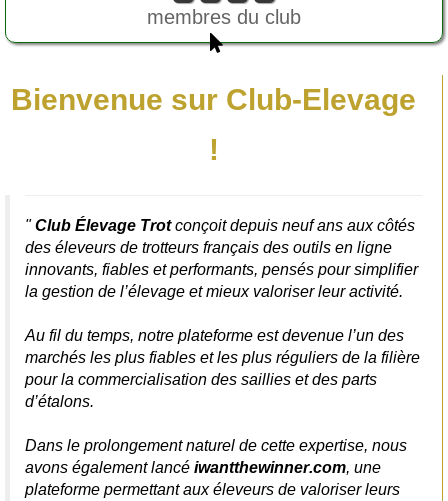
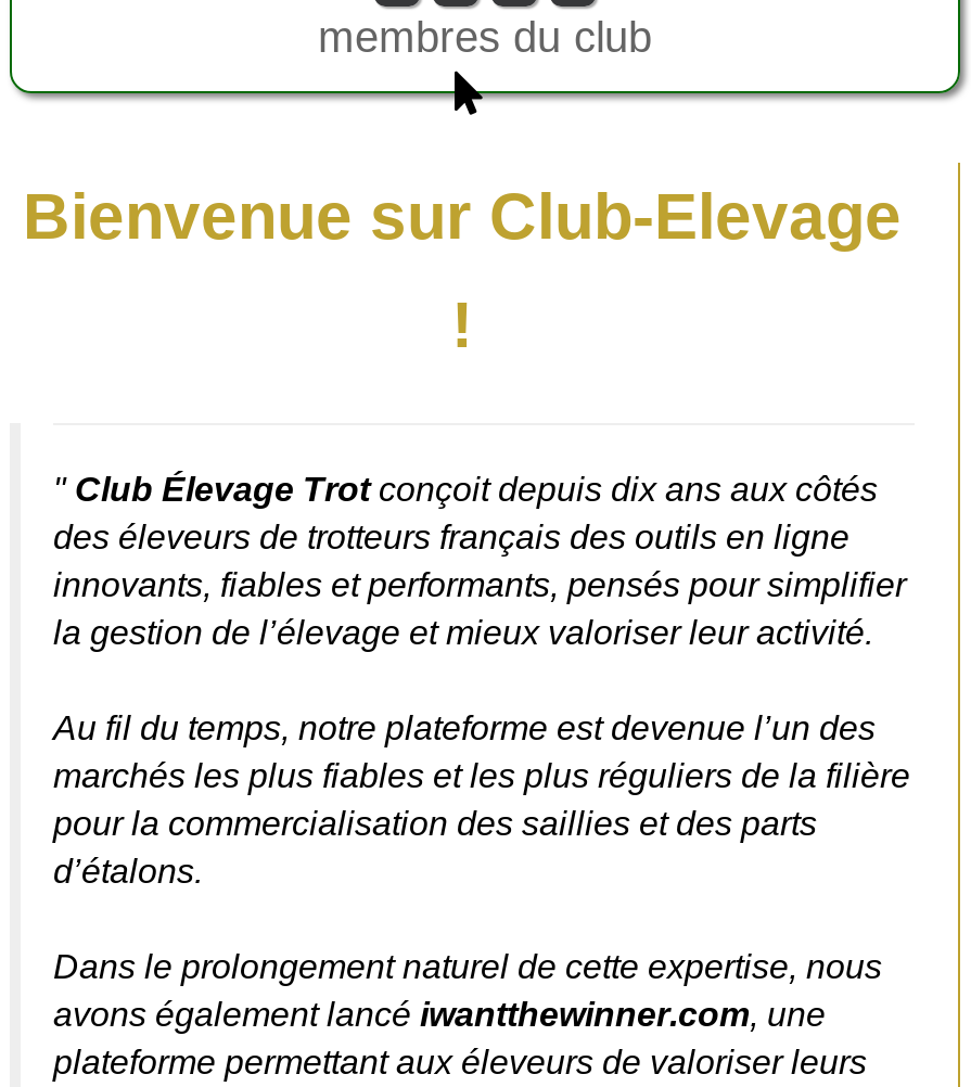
[25,217,415,234] " Club Élevage Trot conçoit depuis neuf ans aux côtés -> [53,472,878,509] " Club Élevage Trot conçoit depuis dix ans aux côtés

